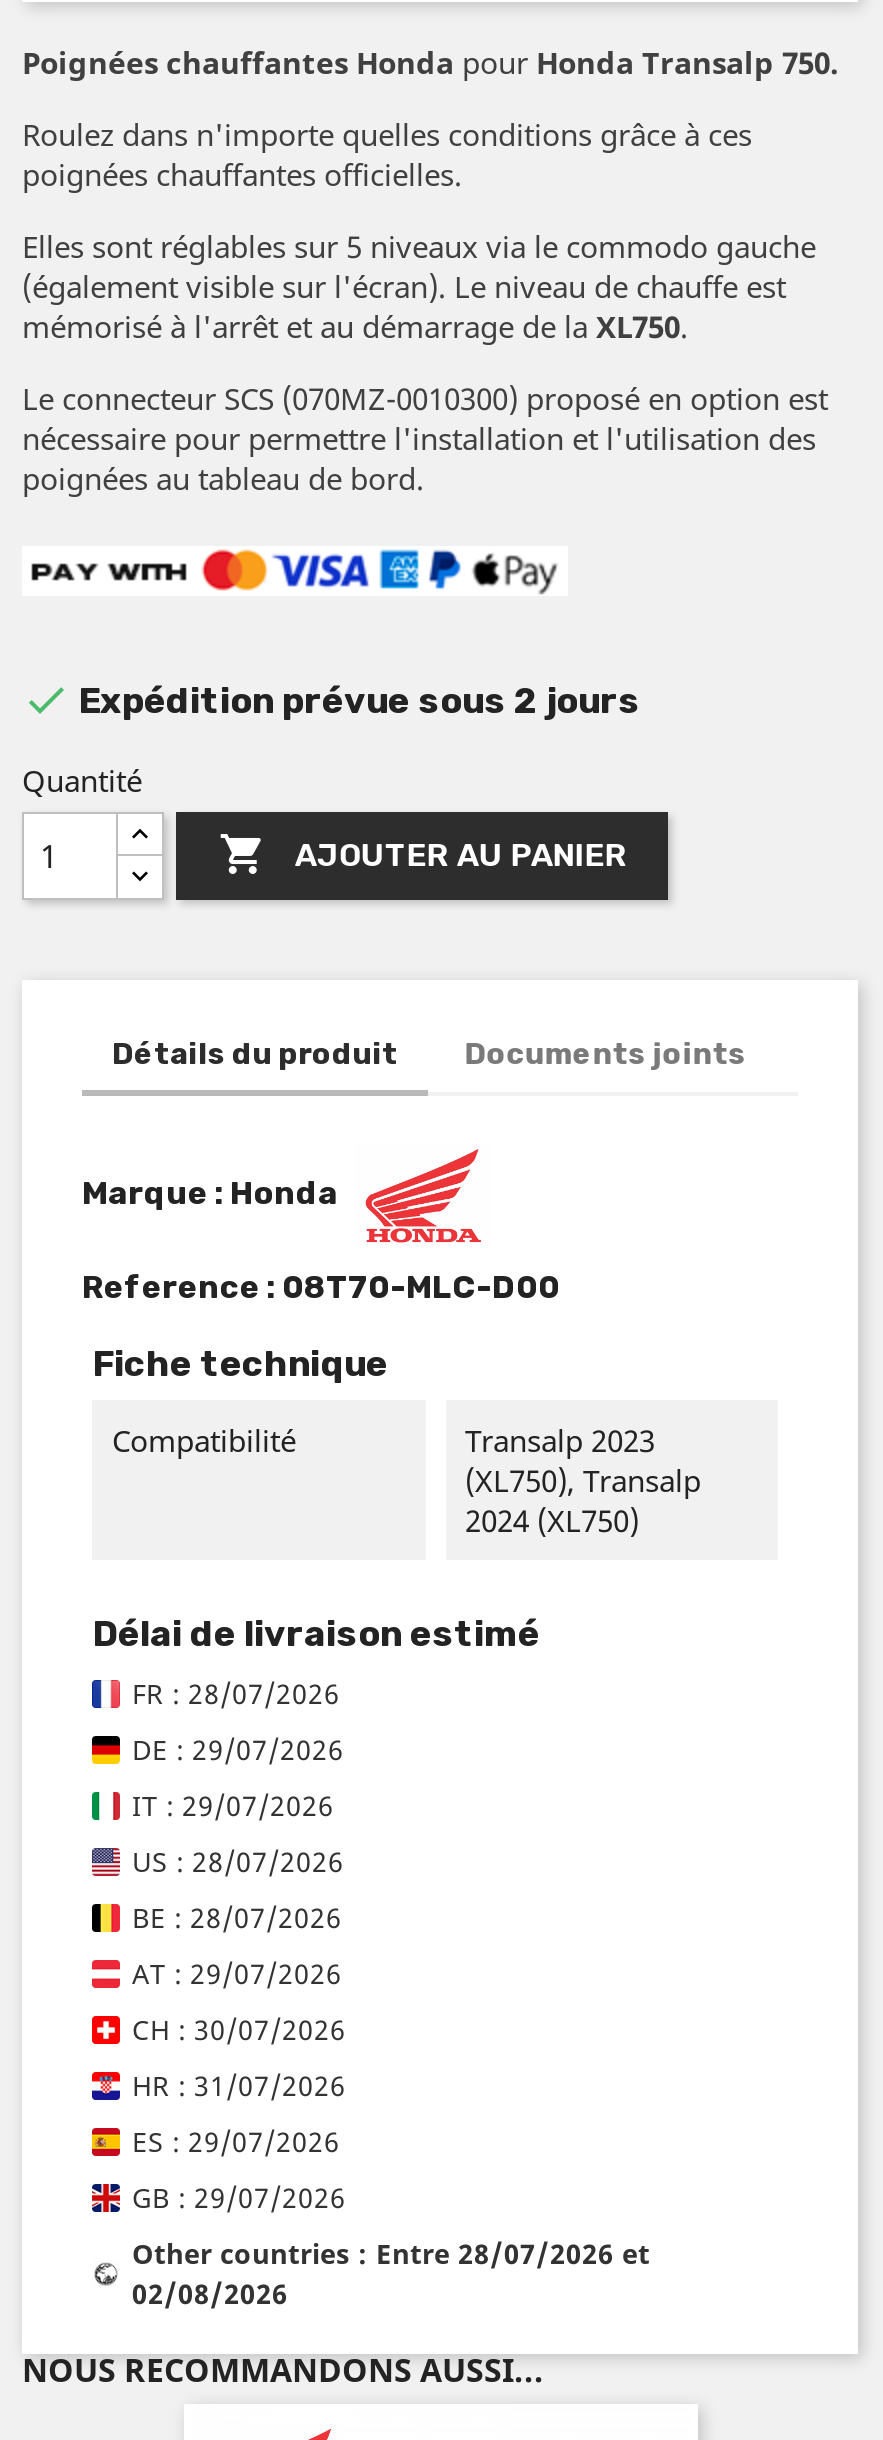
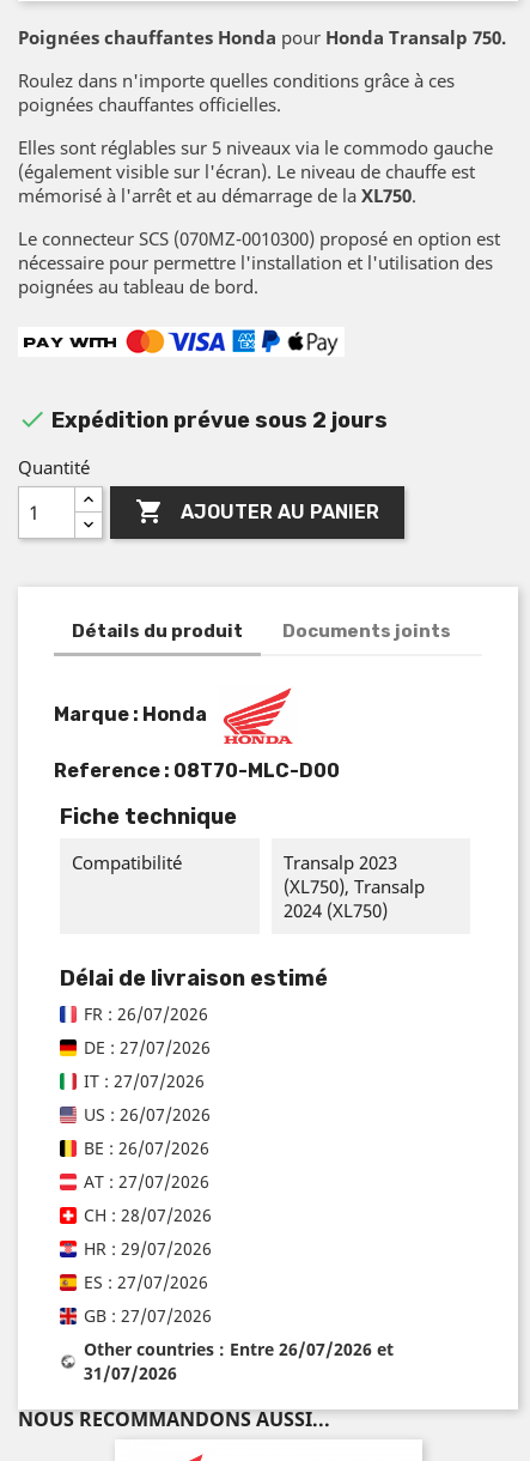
[132,1673,340,1711] FR : 28/07/2026 -> [84,1002,208,1025] FR : 26/07/2026
[132,1729,344,1767] DE : 29/07/2026 -> [84,1036,211,1058] DE : 27/07/2026
[132,1785,334,1823] IT : 29/07/2026 -> [84,1069,205,1092] IT : 27/07/2026
[132,1841,344,1879] US : 28/07/2026 -> [84,1103,211,1125] US : 26/07/2026
[132,1897,342,1935] BE : 28/07/2026 -> [84,1136,209,1159] BE : 26/07/2026
[132,1953,342,1991] AT : 29/07/2026 -> [84,1170,209,1192] AT : 27/07/2026
[132,2009,346,2047] CH : 30/07/2026 -> [84,1203,212,1226] CH : 28/07/2026
[132,2065,346,2103] HR : 31/07/2026 -> [84,1237,212,1259] HR : 29/07/2026
[132,2121,340,2159] ES : 29/07/2026 -> [84,1270,208,1293] ES : 27/07/2026
[132,2177,346,2215] GB : 29/07/2026 -> [84,1304,212,1327] GB : 27/07/2026
[132,2233,650,2271] Other countries : Entre 28/07/2026 et -> [84,1337,394,1360] Other countries : Entre 26/07/2026 et
[132,2273,288,2311] 02/08/2026 -> [84,1361,177,1384] 31/07/2026

